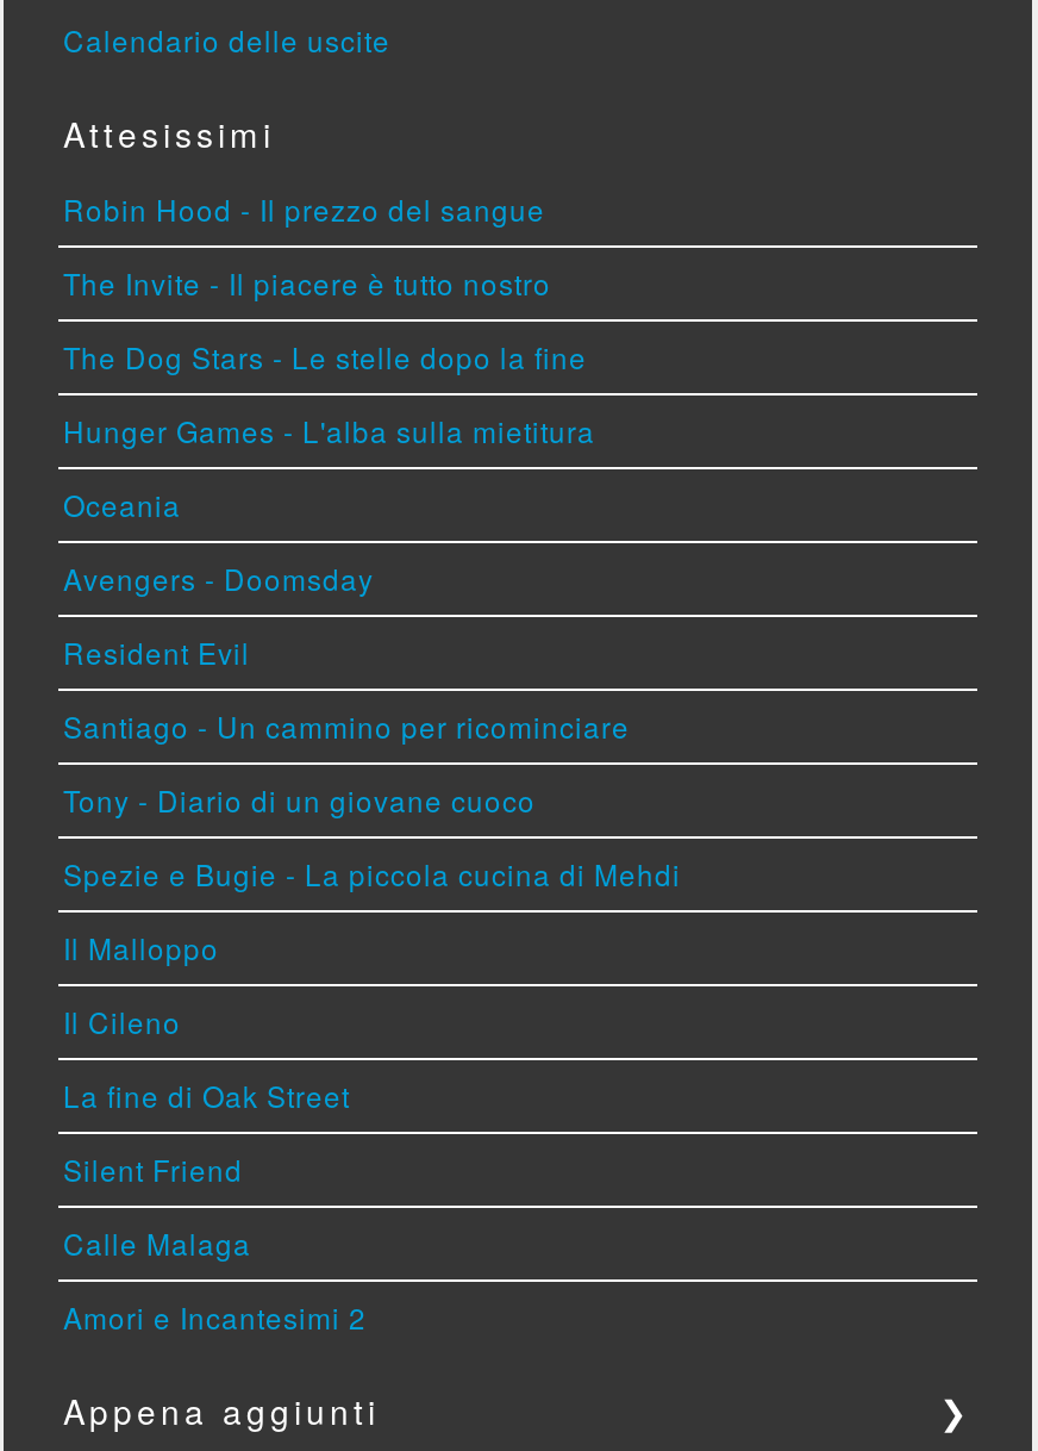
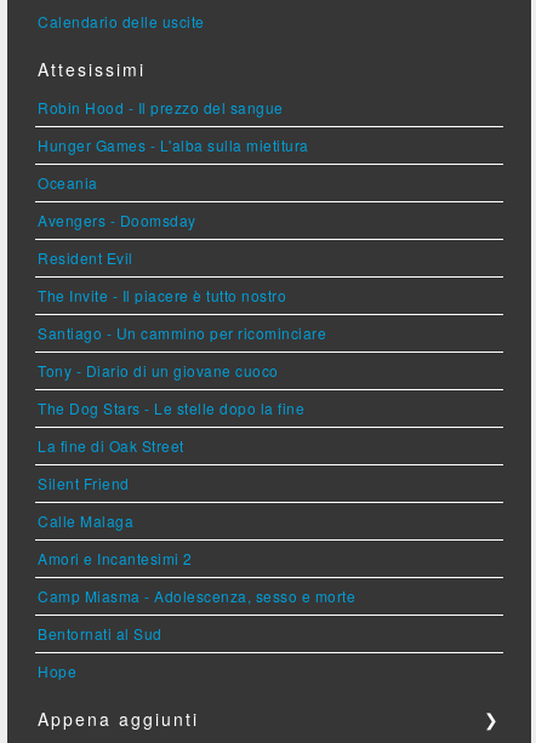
moved [63,263,551,304] -> [38,285,286,305]: The Invite - Il piacere è tutto nostro
moved [63,337,587,377] -> [38,397,304,418]: The Dog Stars - Le stelle dopo la fine
moved [63,411,595,673] -> [38,134,309,268]: Hunger Games - L'alba sulla mietitura | Oceania | Avengers - Doomsday | Resident Evil
moved [63,706,630,821] -> [38,322,326,380]: Santiago - Un cammino per ricominciare | Tony - Diario di un giovane cuoco
[63,854,681,1042] Spezie e Bugie - La piccola cucina di Mehdi | Il Malloppo | Il Cileno -> none
moved [63,1076,367,1338] -> [38,435,192,568]: La fine di Oak Street | Silent Friend | Calle Malaga | Amori e Incantesimi 2
none -> [38,585,355,681] Camp Miasma - Adolescenza, sesso e morte | Bentornati al Sud | Hope

